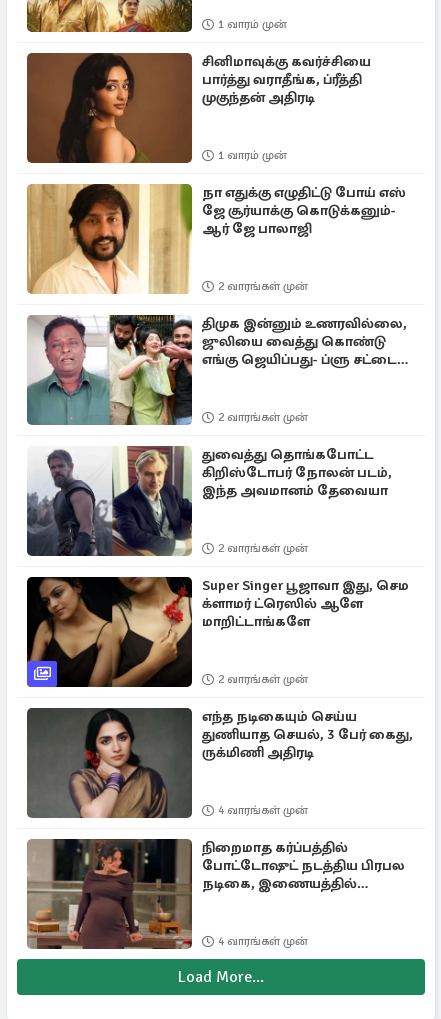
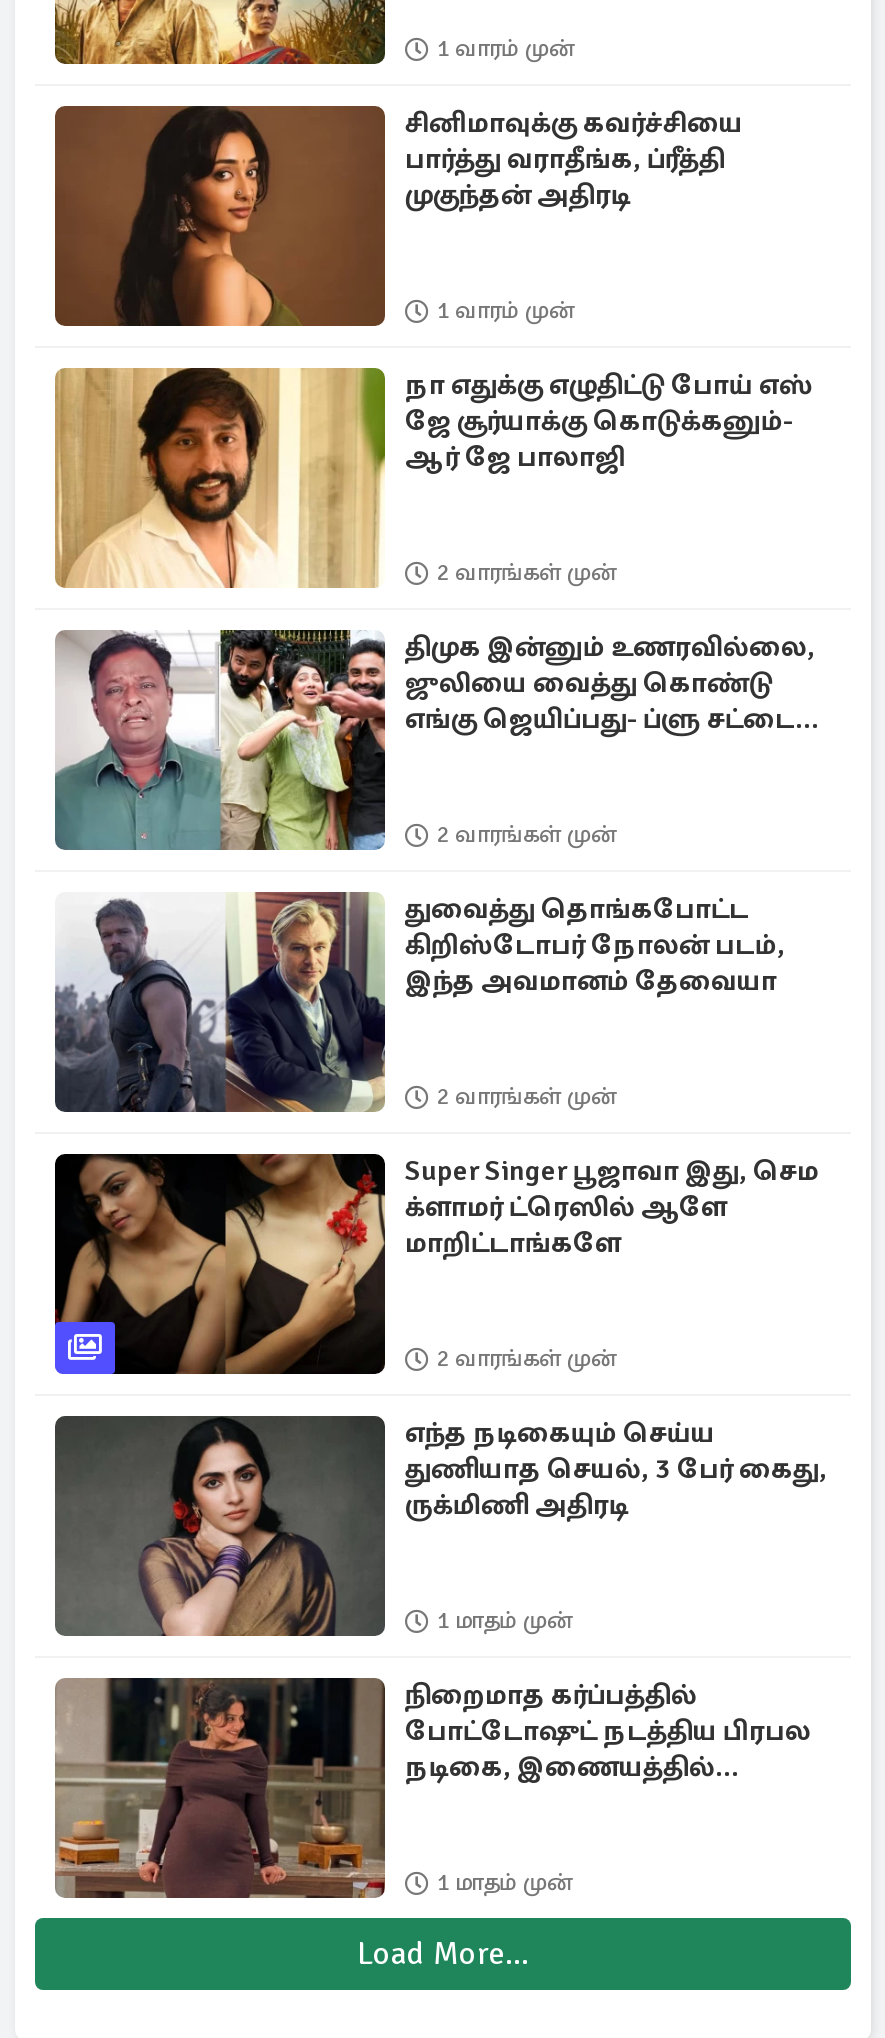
[218,803,308,818] 4 வாரங்கள் முன் -> [437,1606,573,1636] 1 மாதம் முன்
[218,934,308,949] 4 வாரங்கள் முன் -> [437,1868,573,1898] 1 மாதம் முன்

